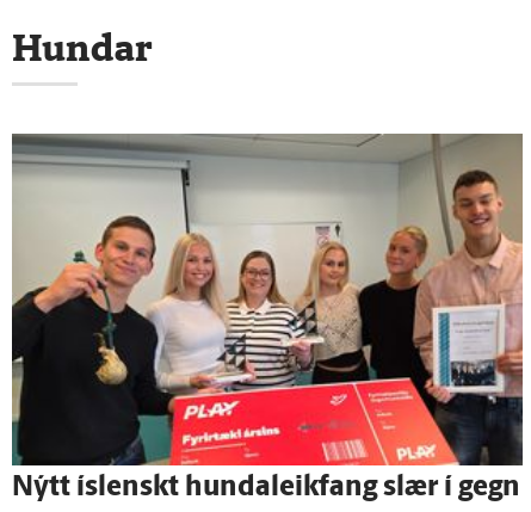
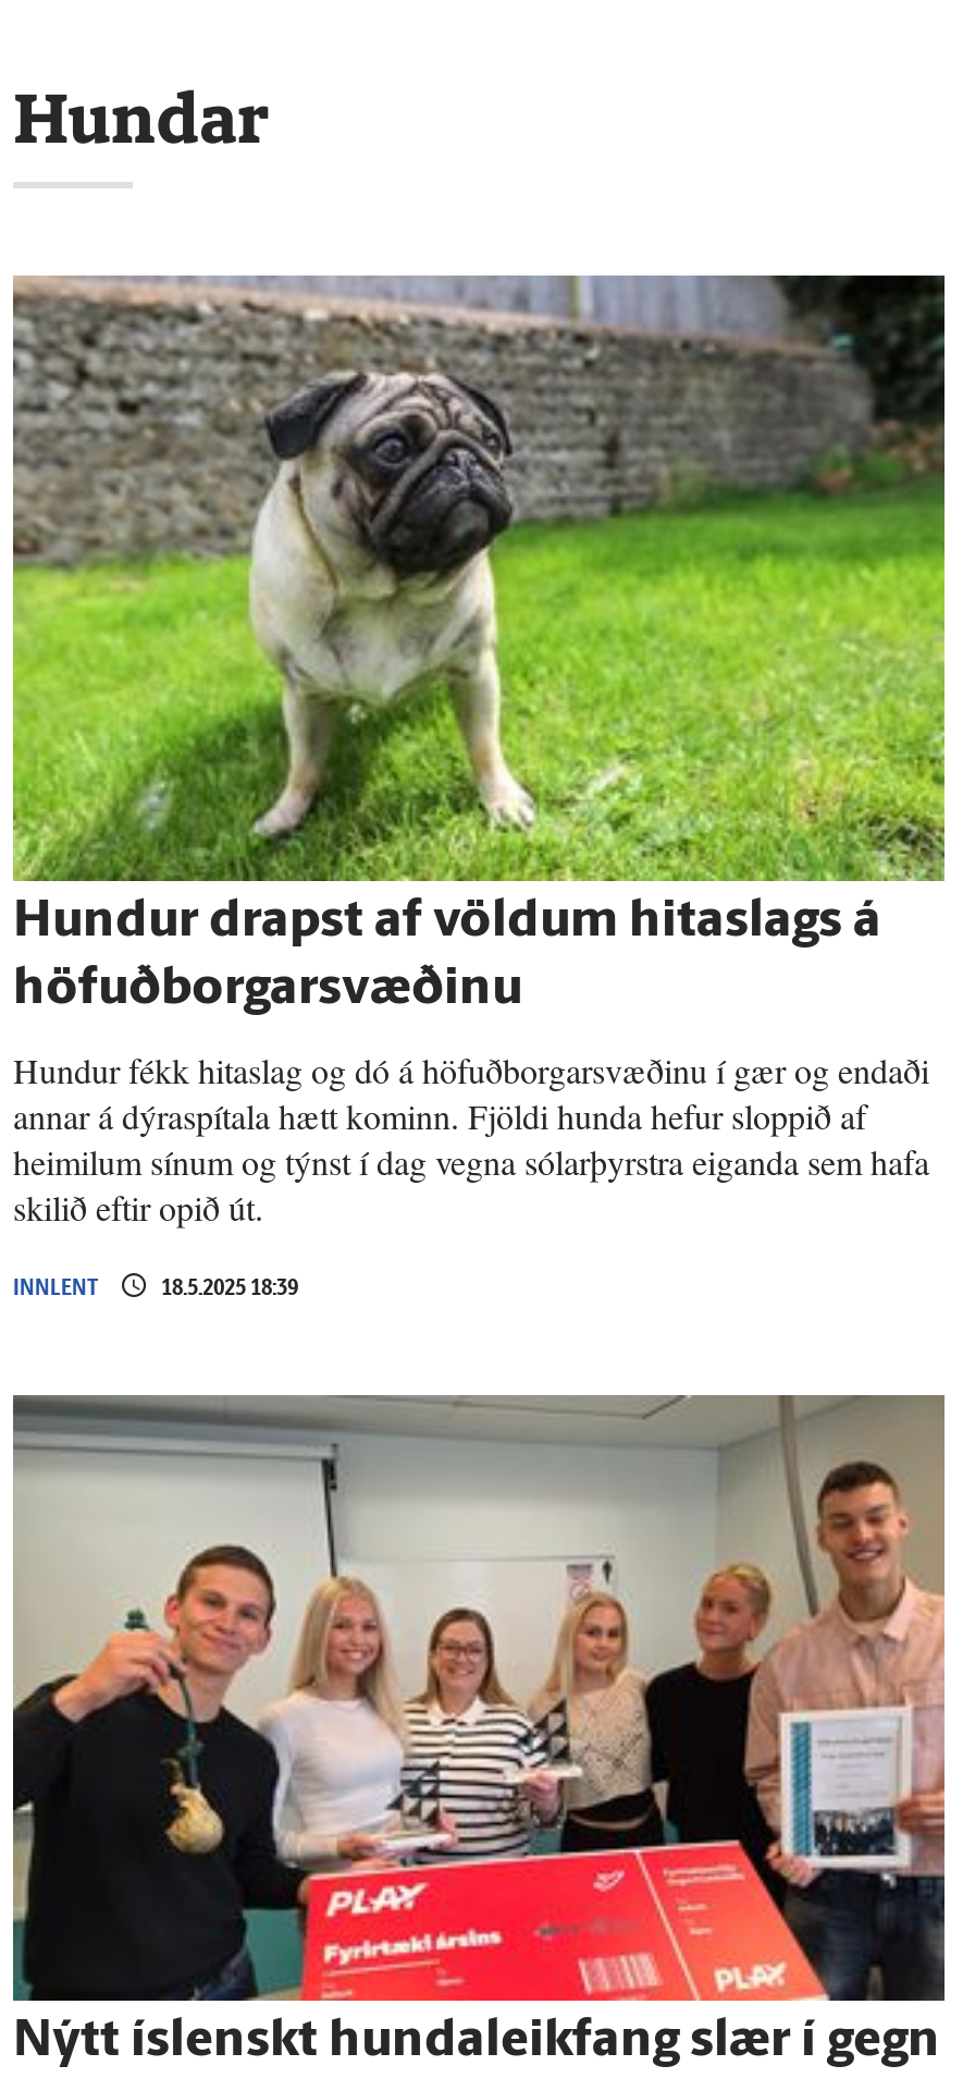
none -> [11,273,947,1303] [image] | Hundur drapst af völdum hitaslags á | höfuðborgarsvæðinu | Hundur fékk hitaslag og dó á höfuðborgarsvæðinu í gær og endaði | annar á dýraspítala hætt kominn. Fjöldi hunda hefur sloppið af | heimilum sínum og týnst í dag vegna sólarþyrstra eiganda sem hafa | skilið eftir opið út. | INNLENT | 18.5.2025 18:39

